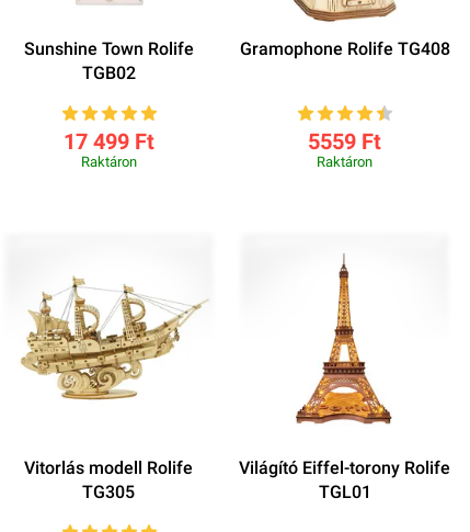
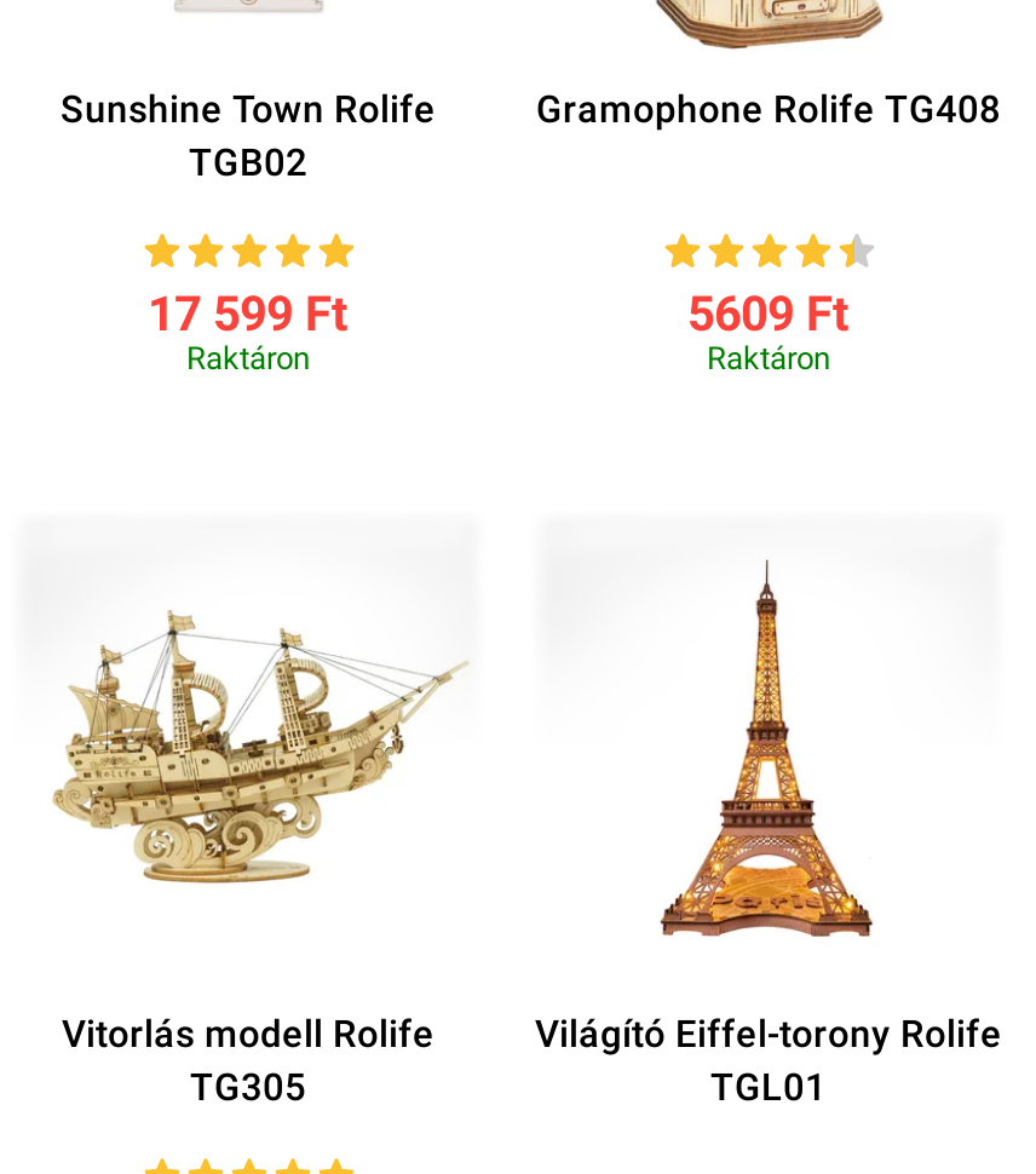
[64,129,154,155] 17 499 Ft -> [148,284,349,342] 17 599 Ft
[308,129,381,155] 5559 Ft -> [687,284,850,342] 5609 Ft

